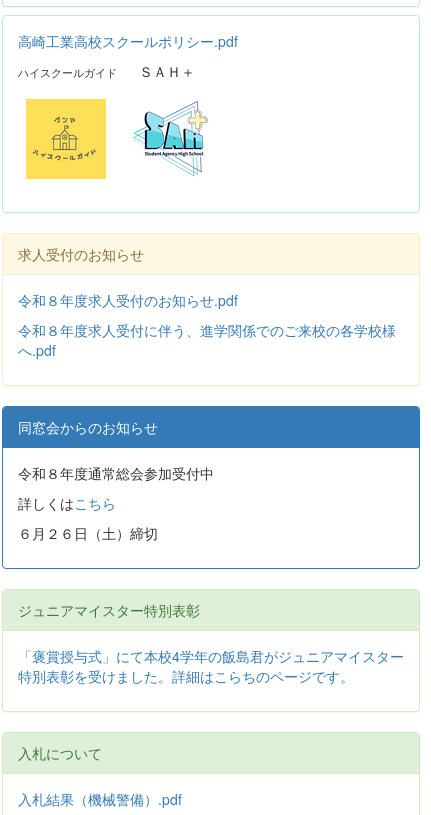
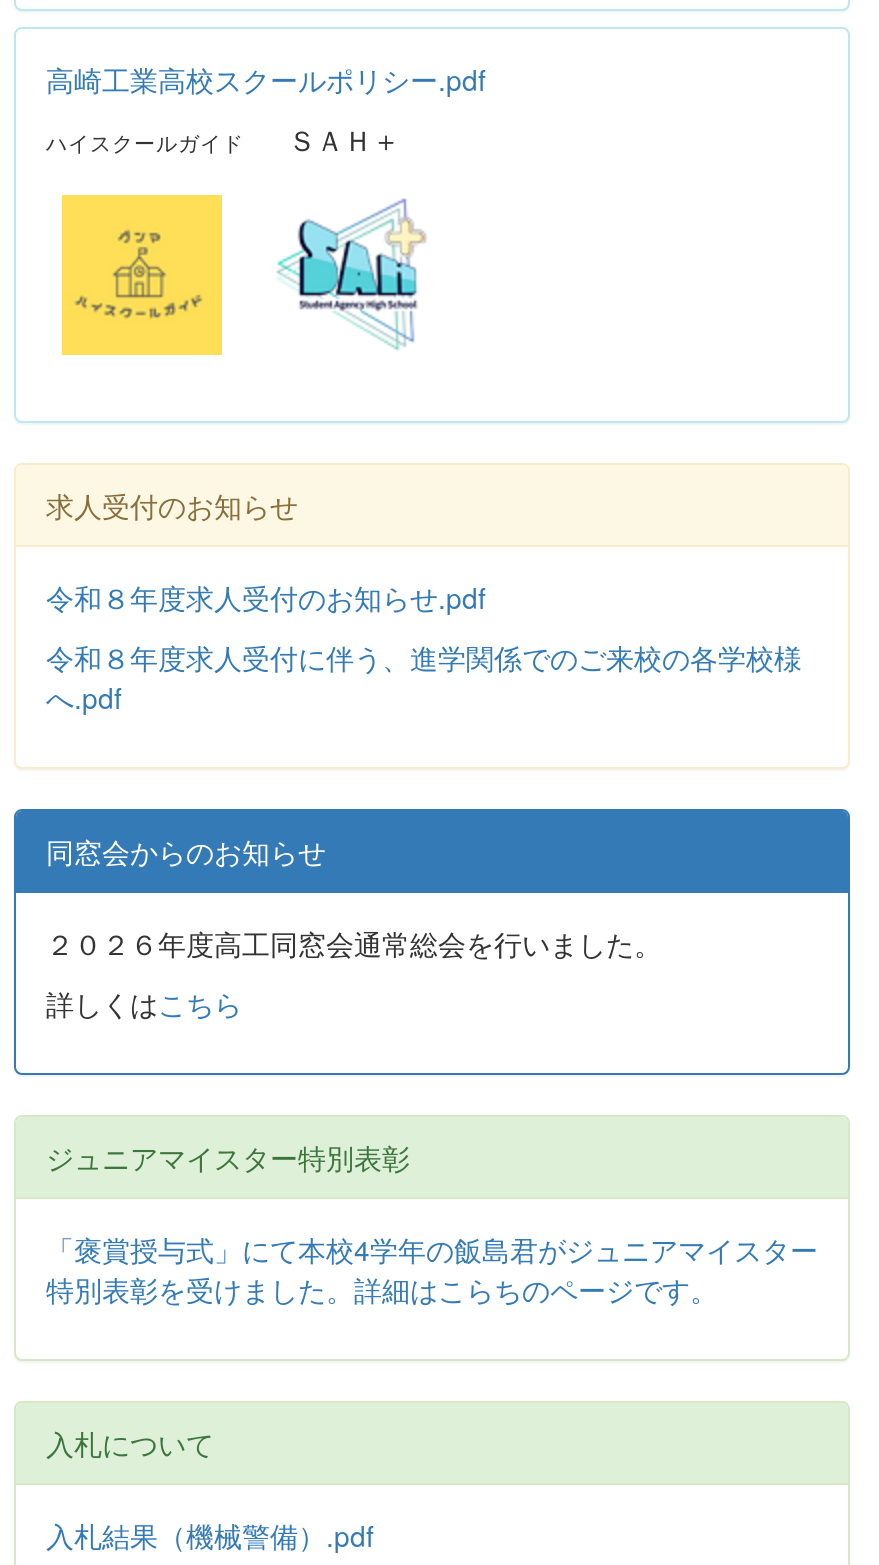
[18,463,214,483] 令和８年度通常総会参加受付中 -> [46,923,662,963] ２０２６年度高工同窓会通常総会を行いました。
[18,523,158,543] ６月２６日（土）締切 -> none

